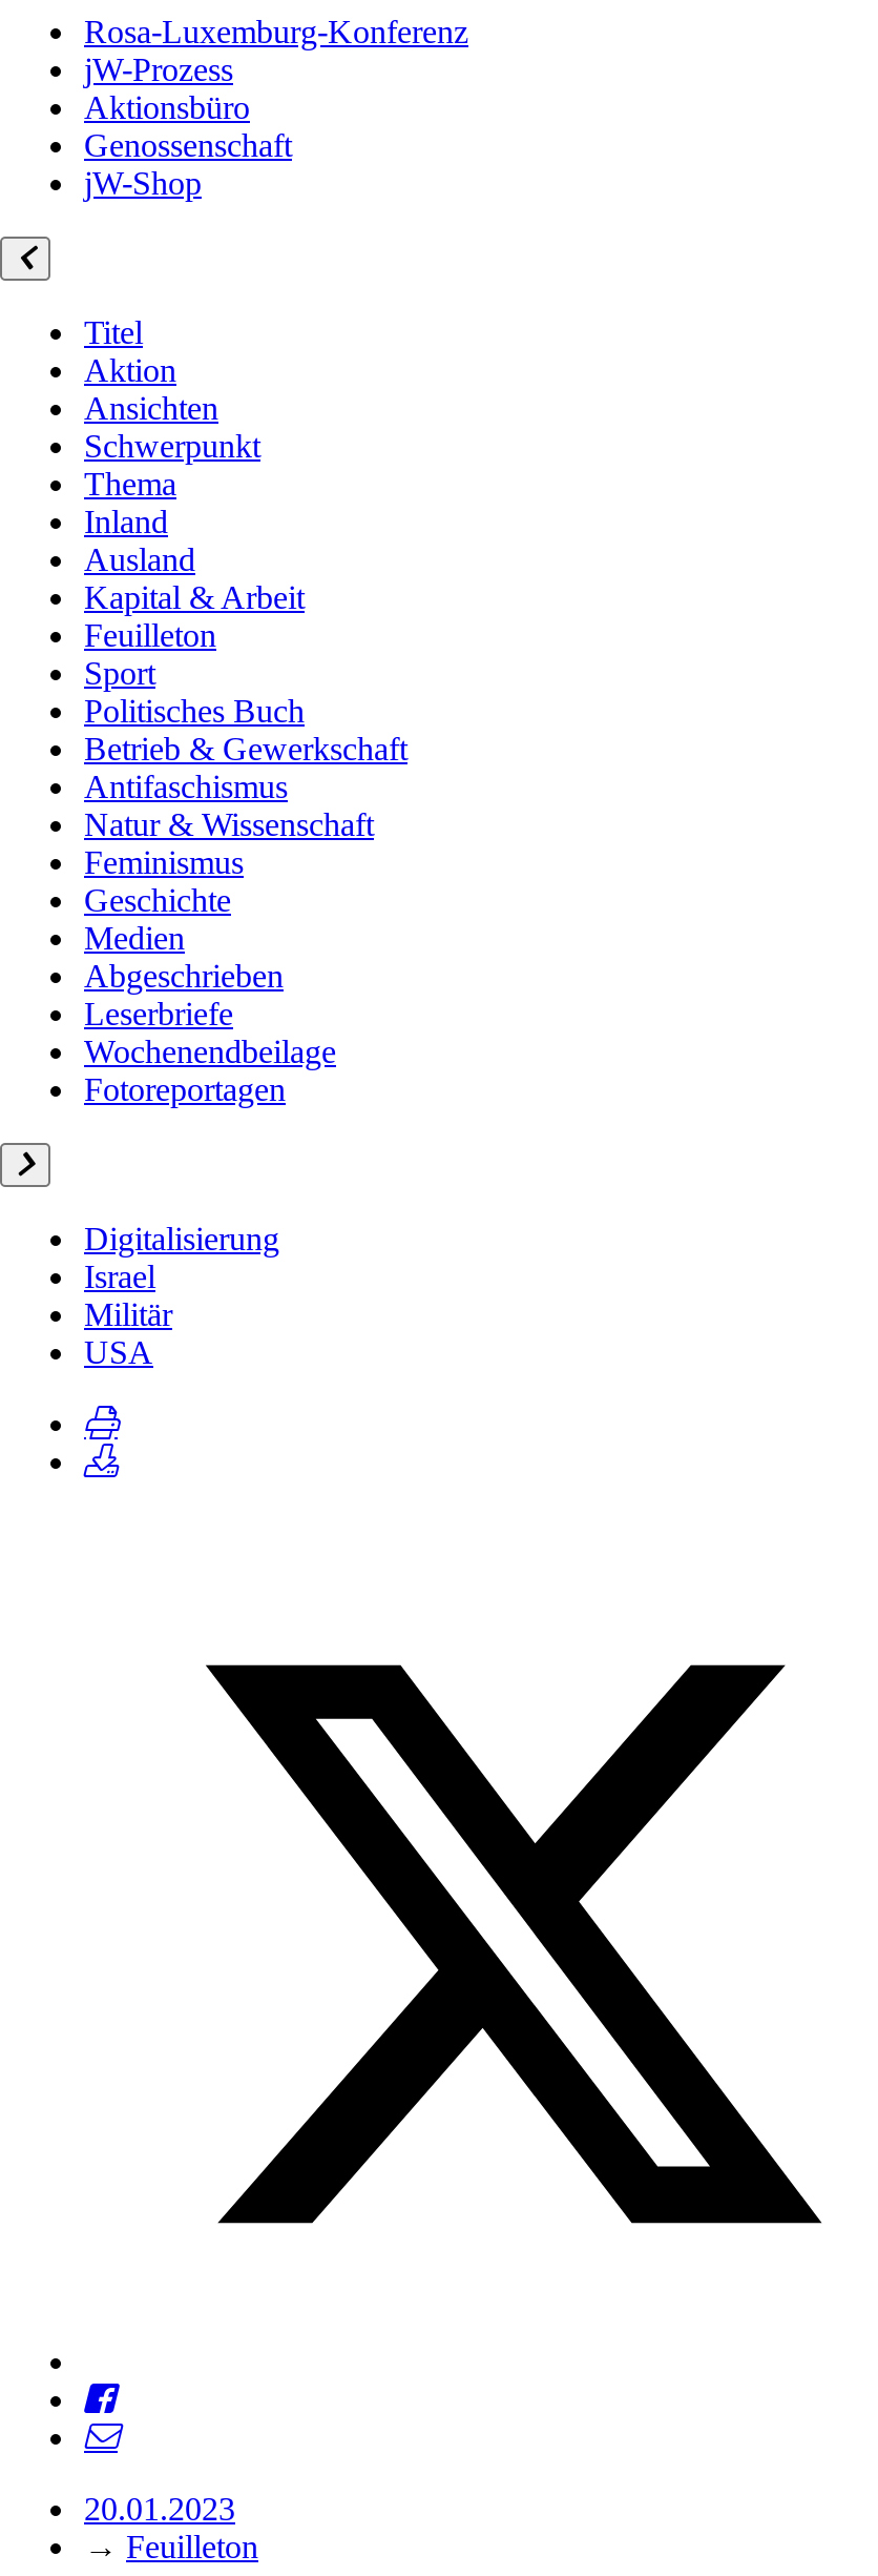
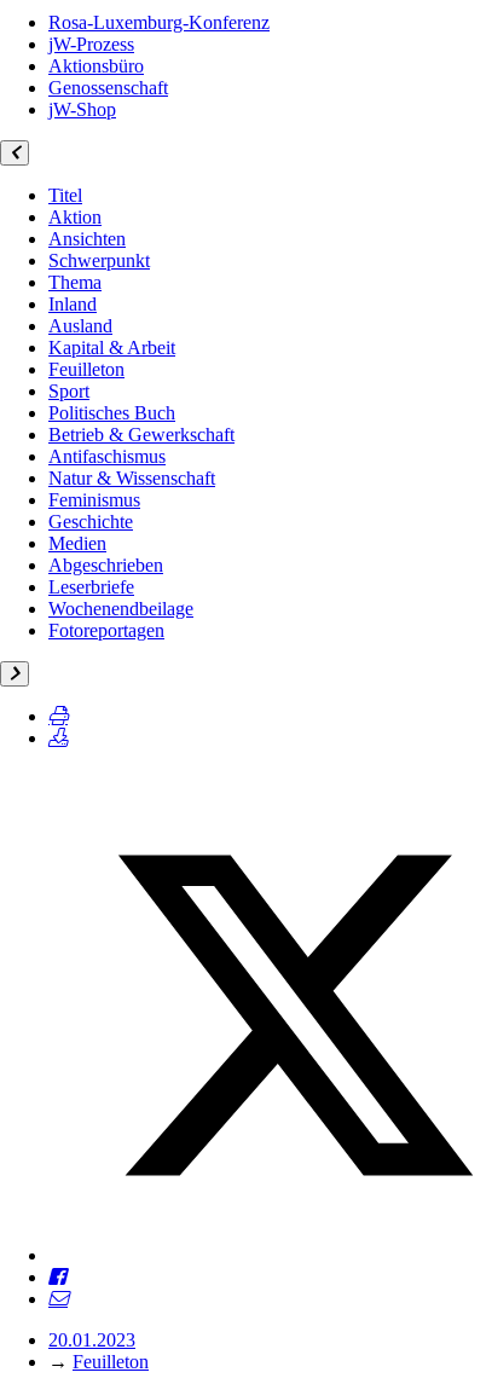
[84,1221,279,1370] Digitalisierung | Israel | Militär | USA -> none

